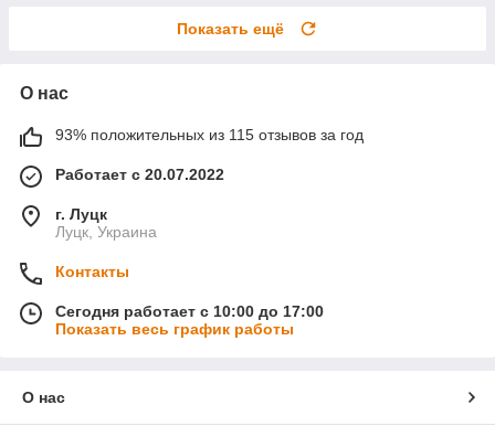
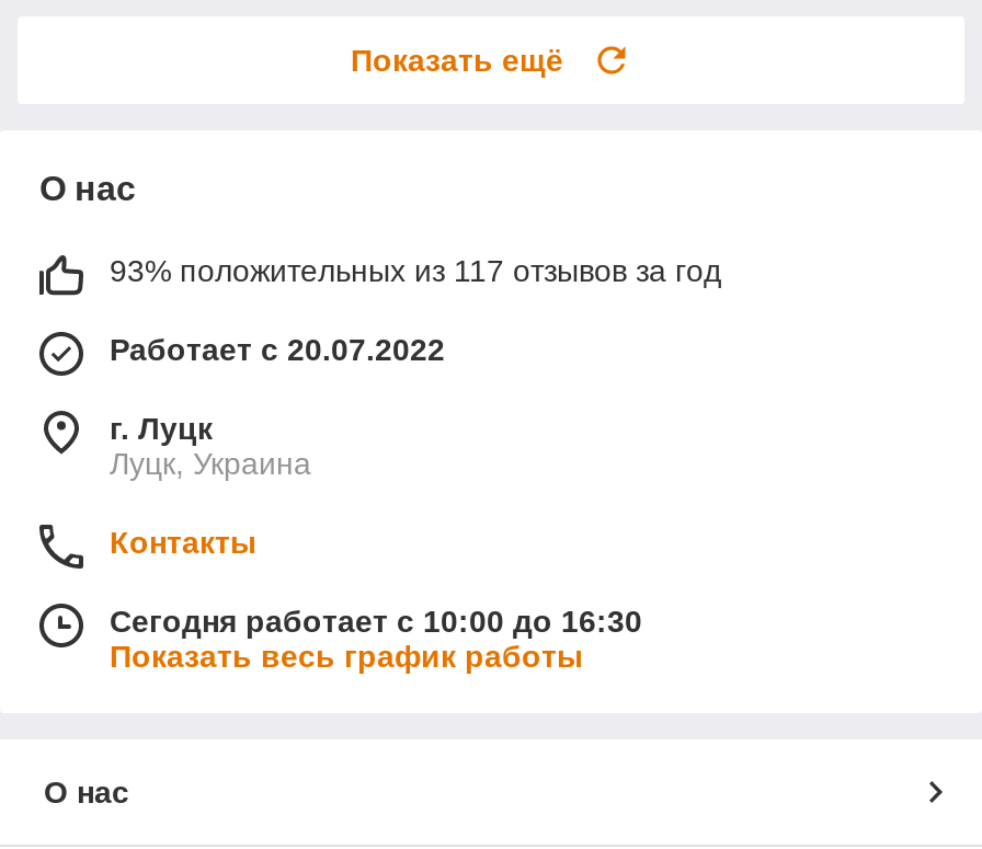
[55,126,364,143] 93% положительных из 115 отзывов за год -> [110,253,721,288] 93% положительных из 117 отзывов за год
[55,302,324,320] Сегодня работает с 10:00 до 17:00 -> [110,603,642,638] Сегодня работает с 10:00 до 16:30

